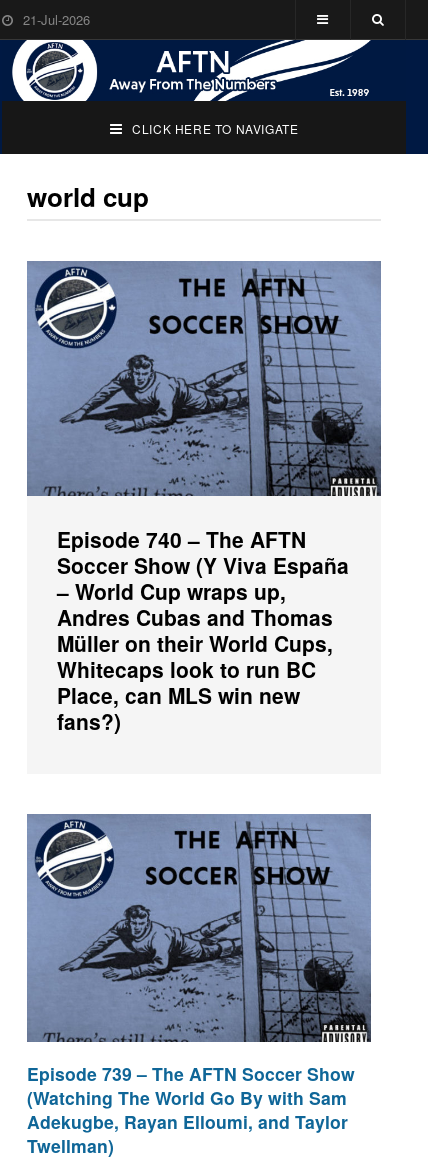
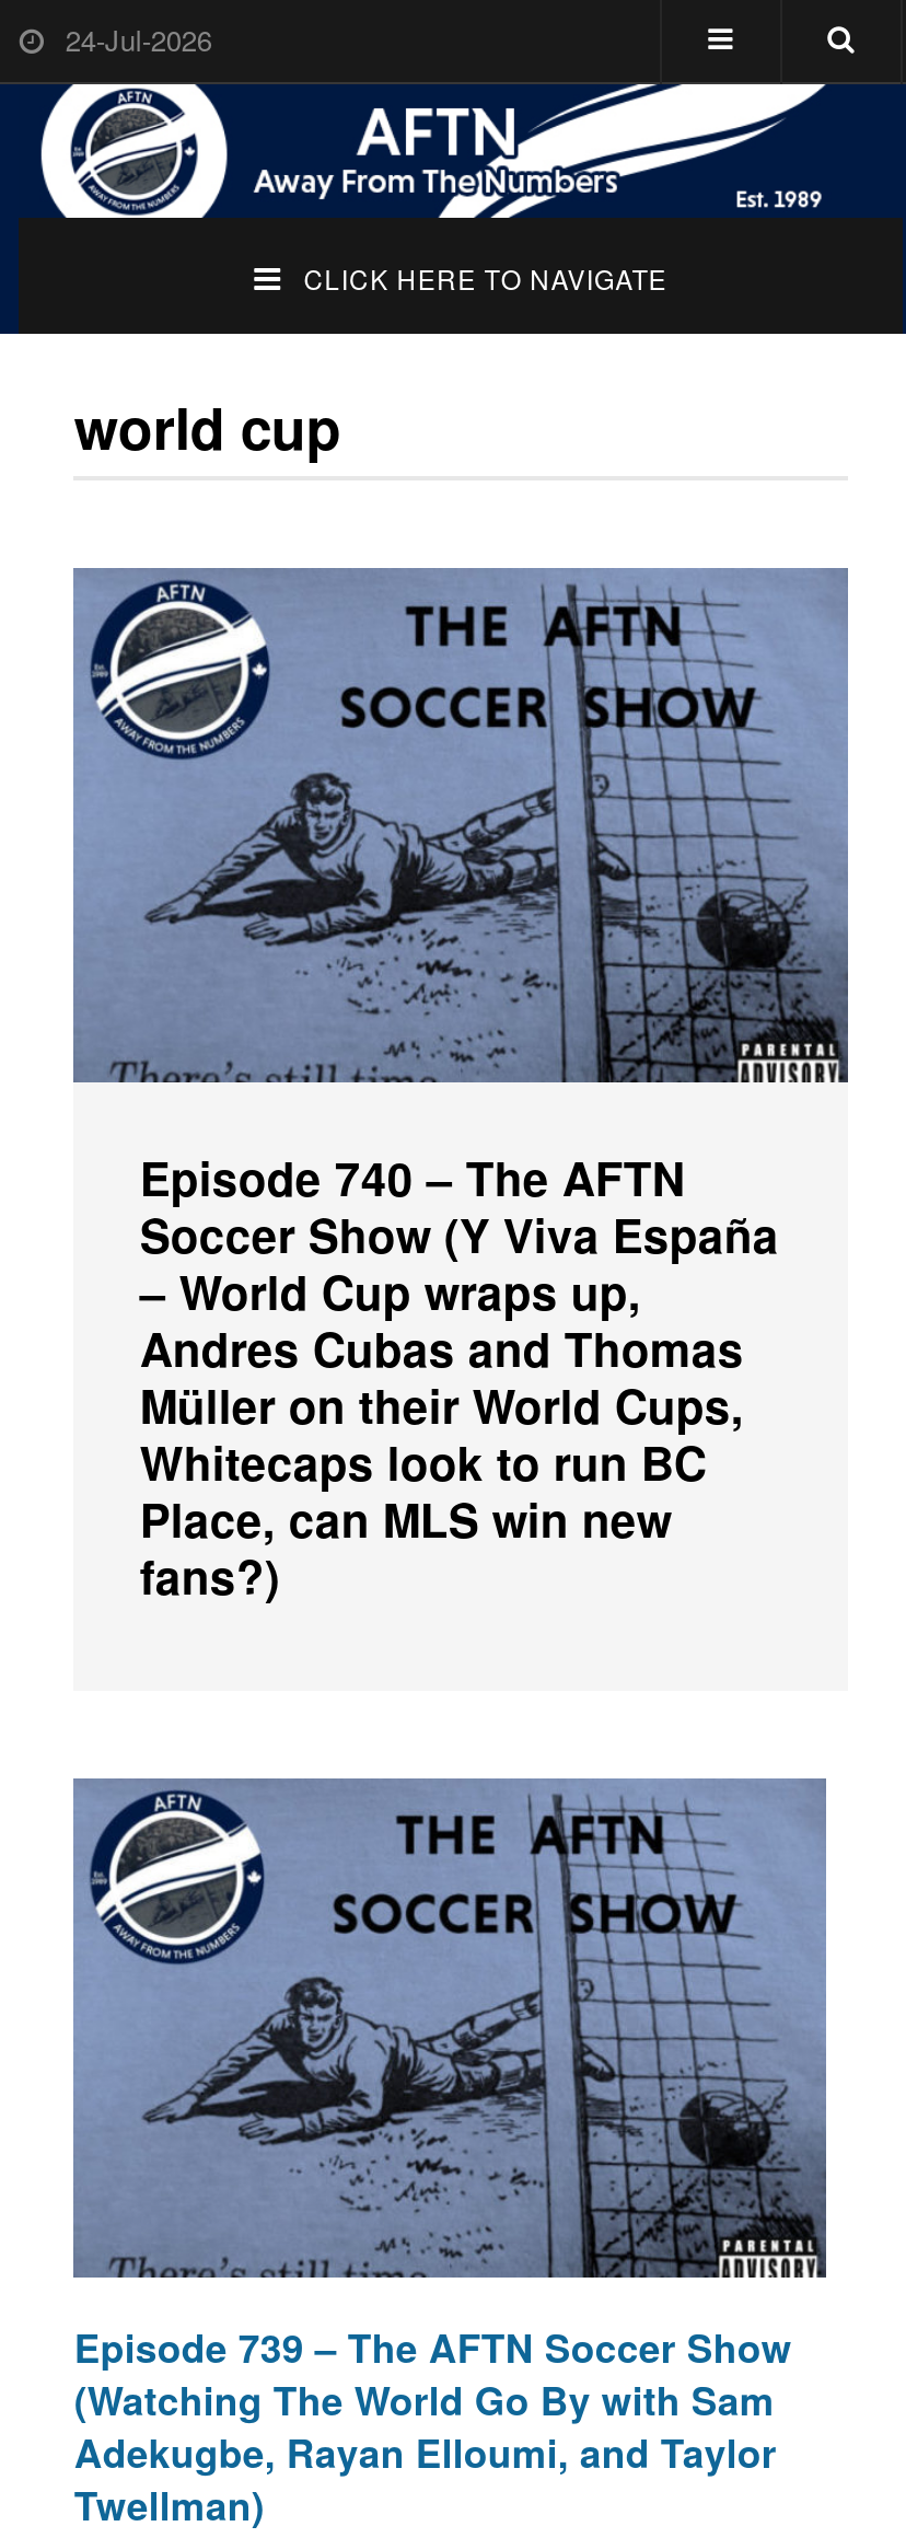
[23,10,90,29] 21-Jul-2026 -> [65,19,212,60] 24-Jul-2026

